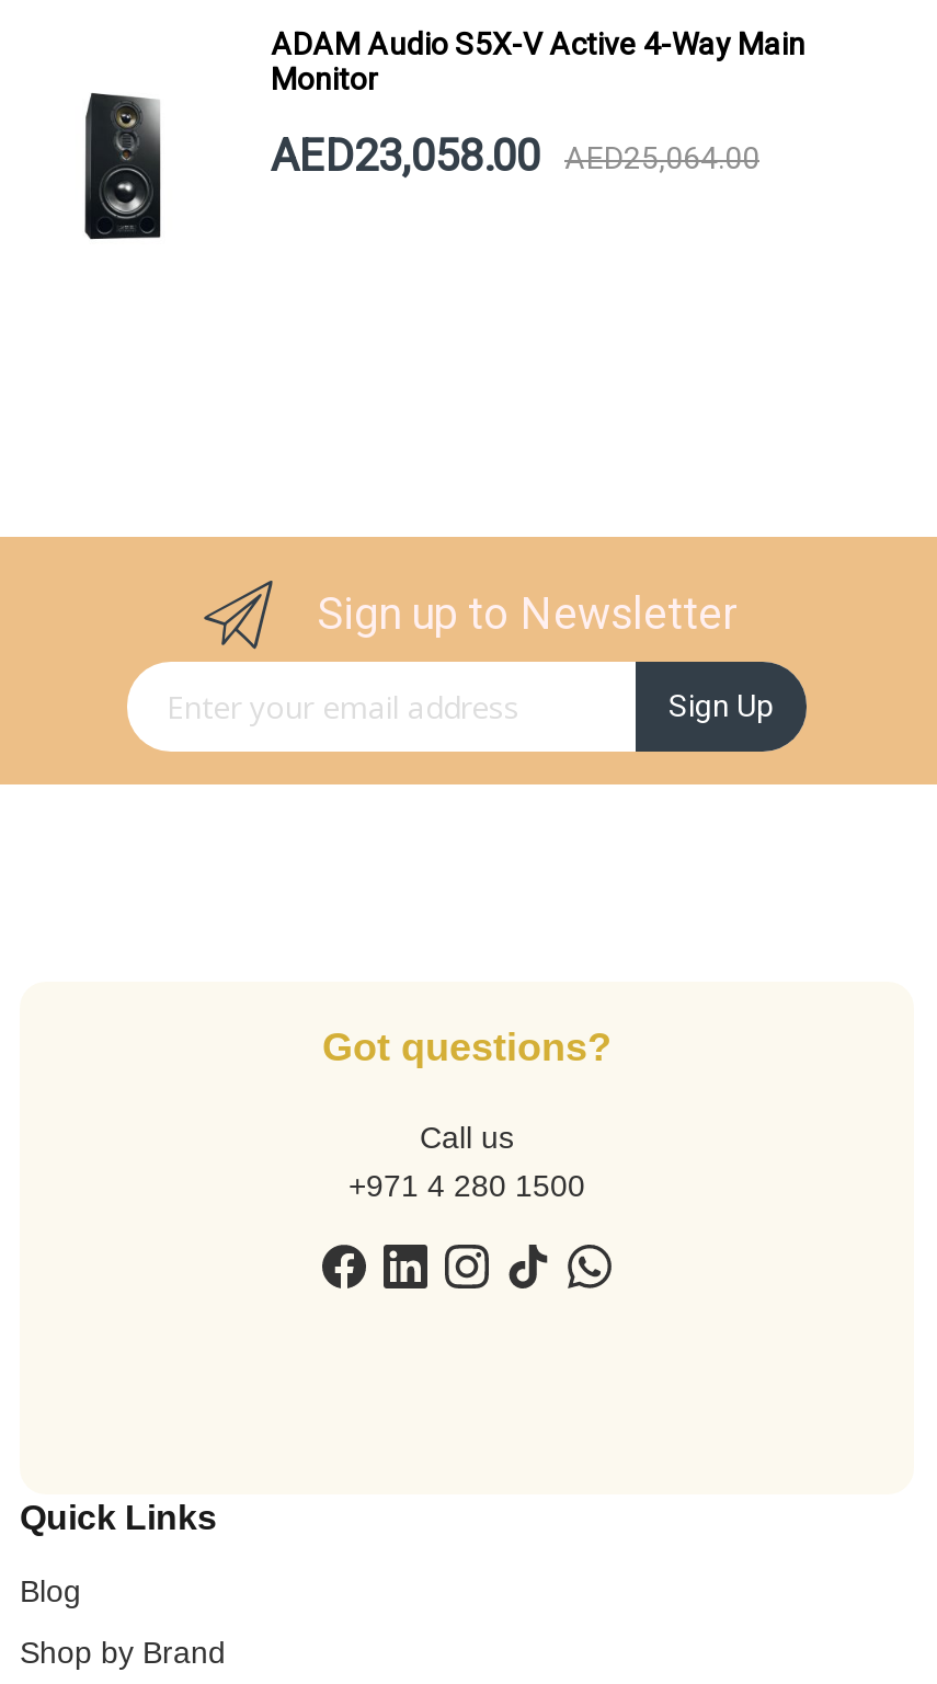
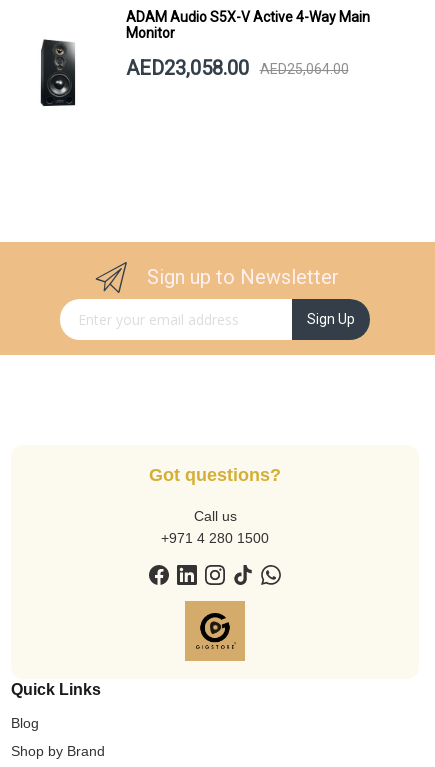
none -> [184,600,246,662] [image]

